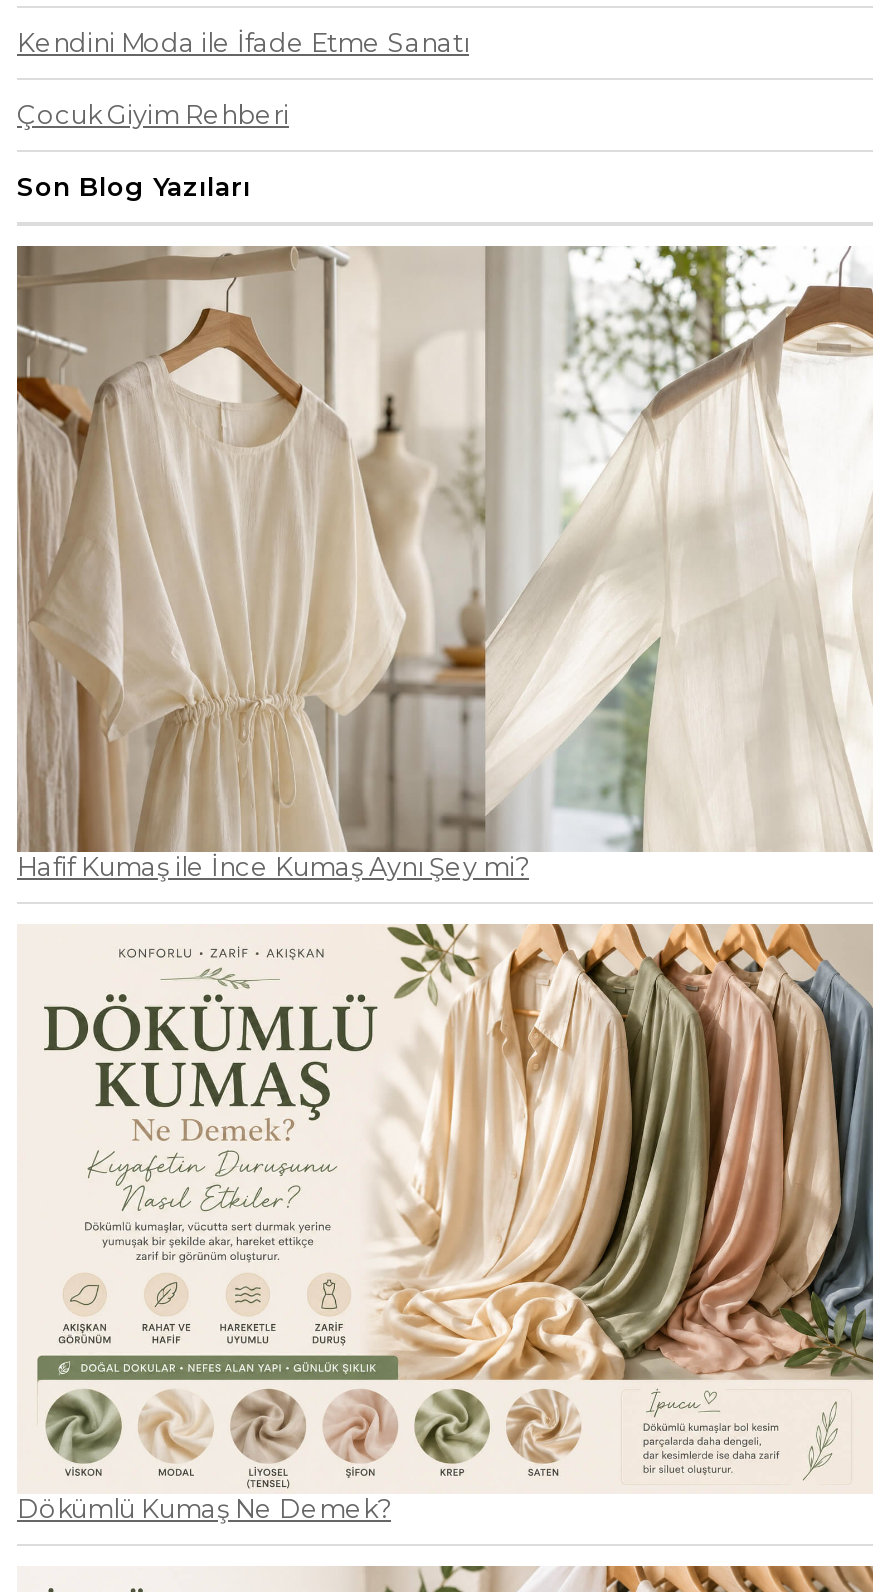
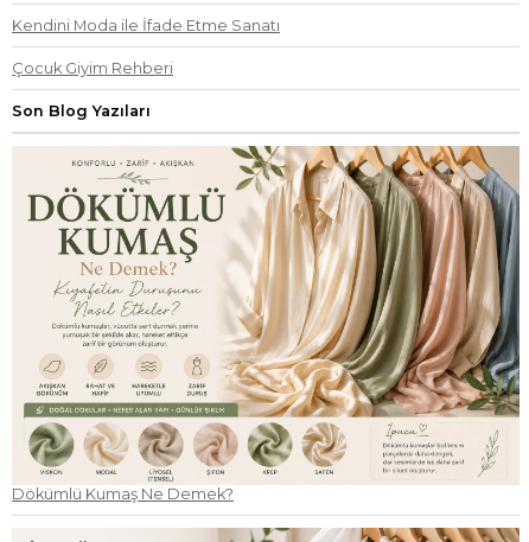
[15,244,873,882] [image] | Hafif Kumaş ile İnce Kumaş Aynı Şey mi? -> none

